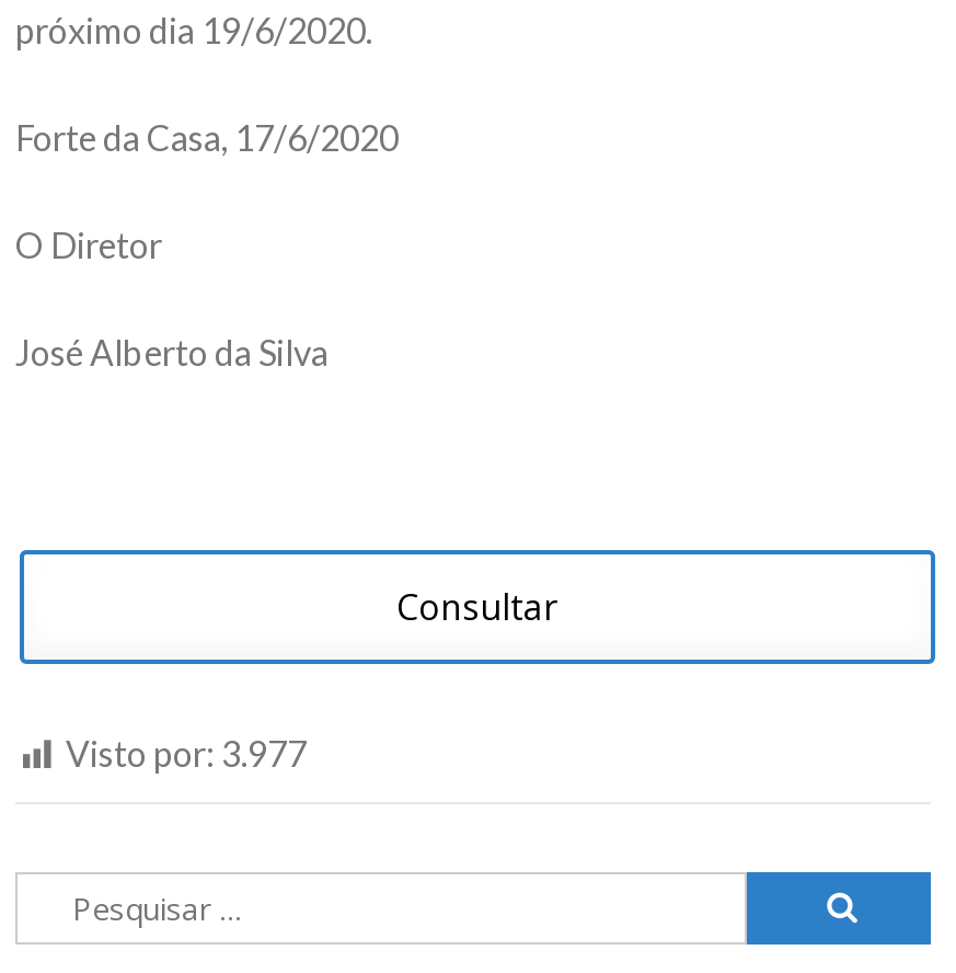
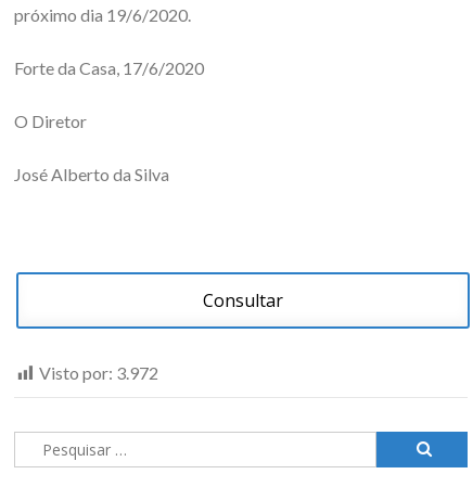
[66,731,307,773] Visto por: 3.977 -> [39,362,158,382] Visto por: 3.972

